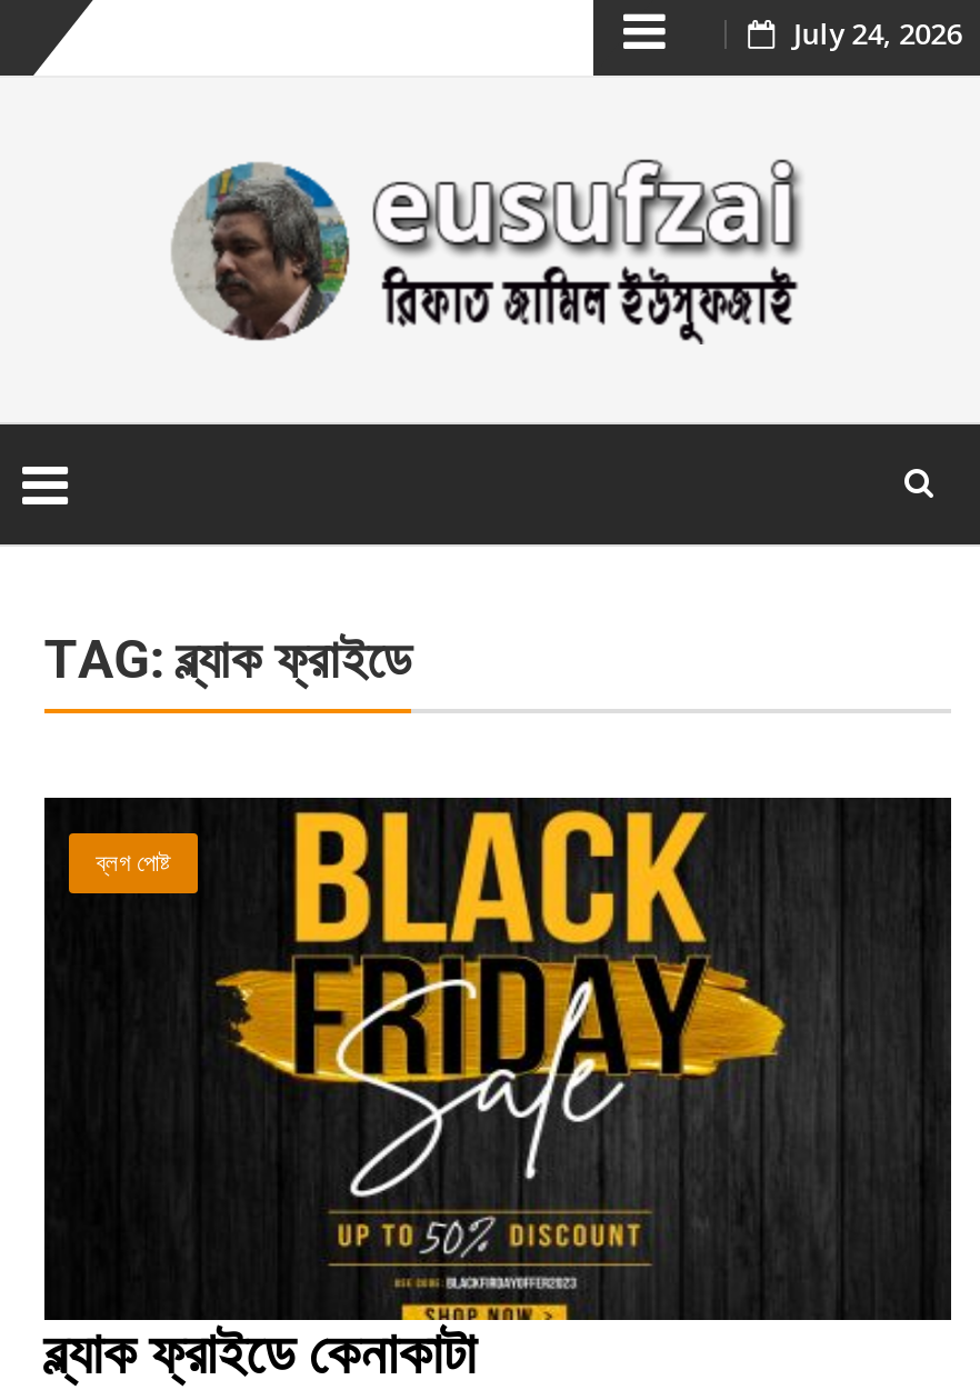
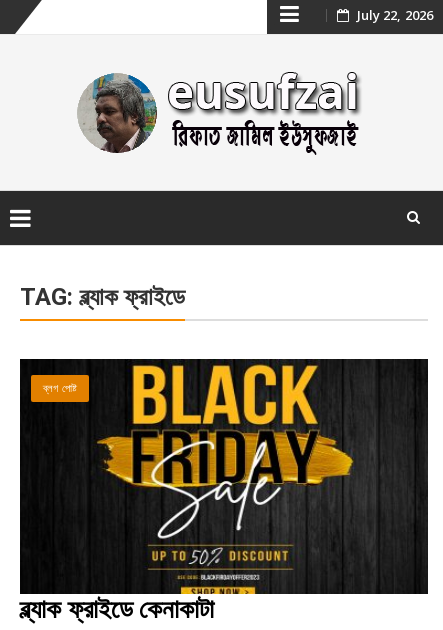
[793,13,962,53] July 24, 2026 -> [357,6,433,24] July 22, 2026

